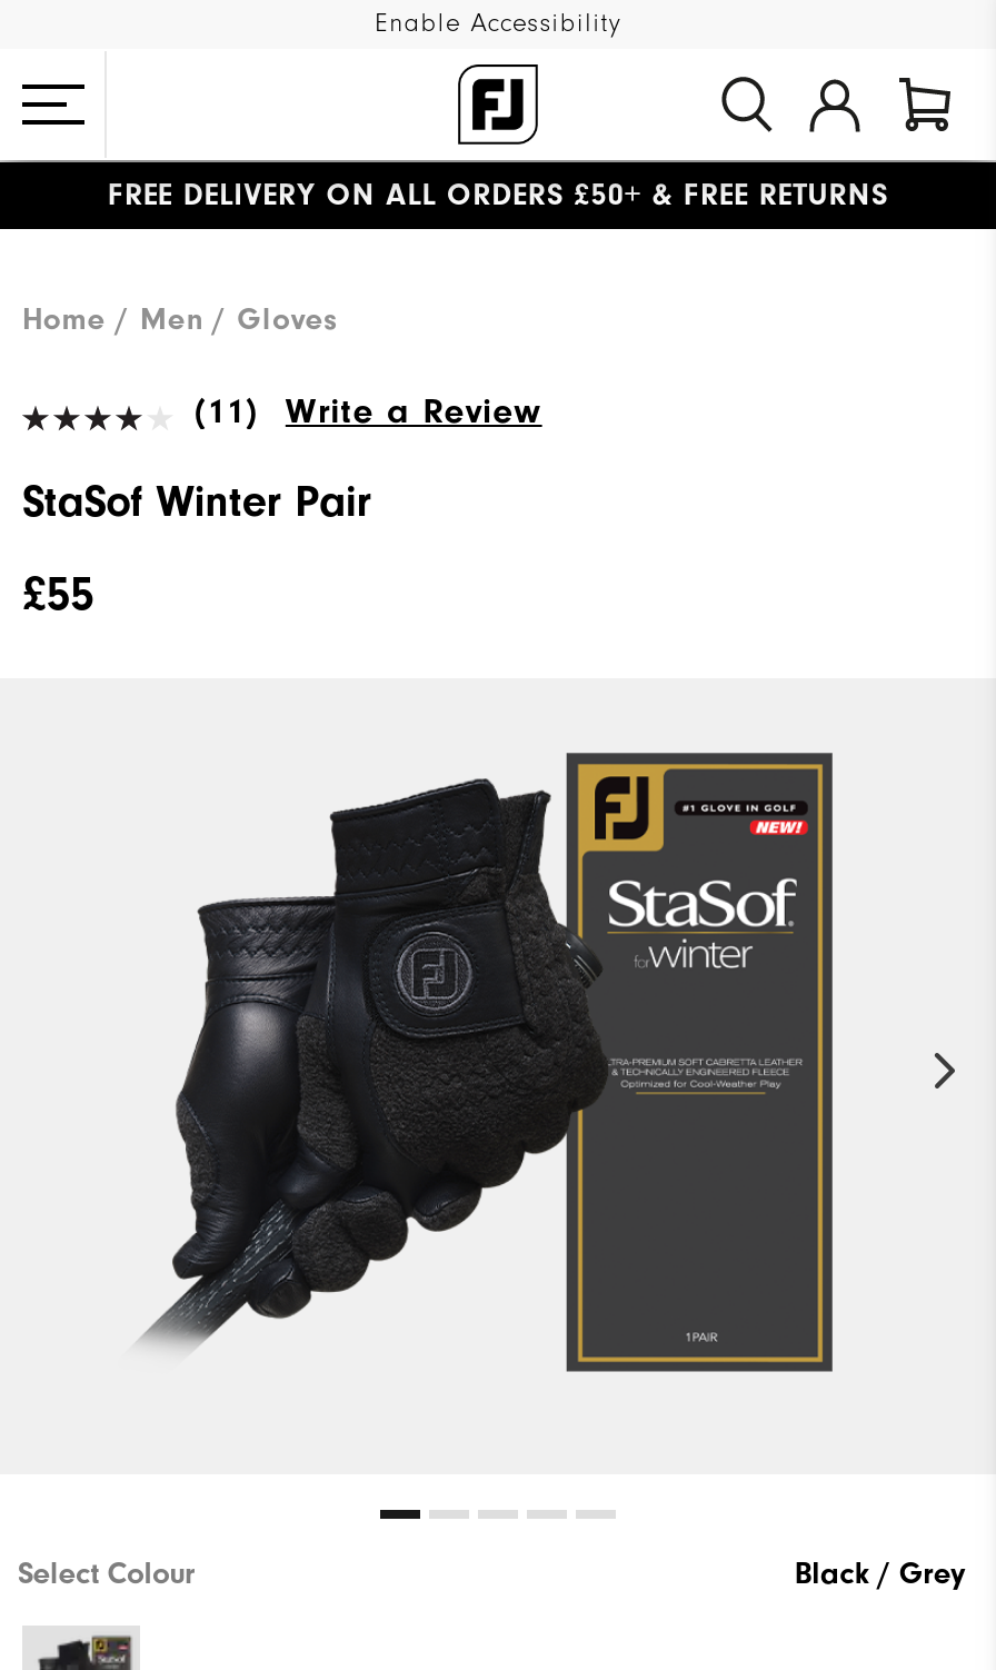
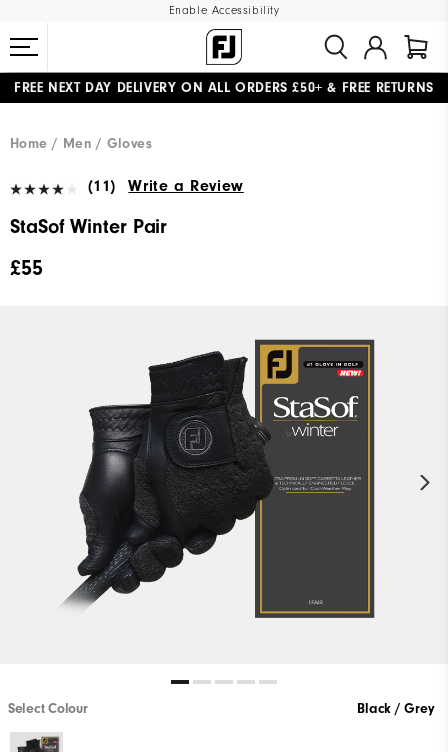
[108,178,888,213] FREE DELIVERY ON ALL ORDERS £50+ & FREE RETURNS -> [14,80,434,96] FREE NEXT DAY DELIVERY ON ALL ORDERS £50+ & FREE RETURNS

